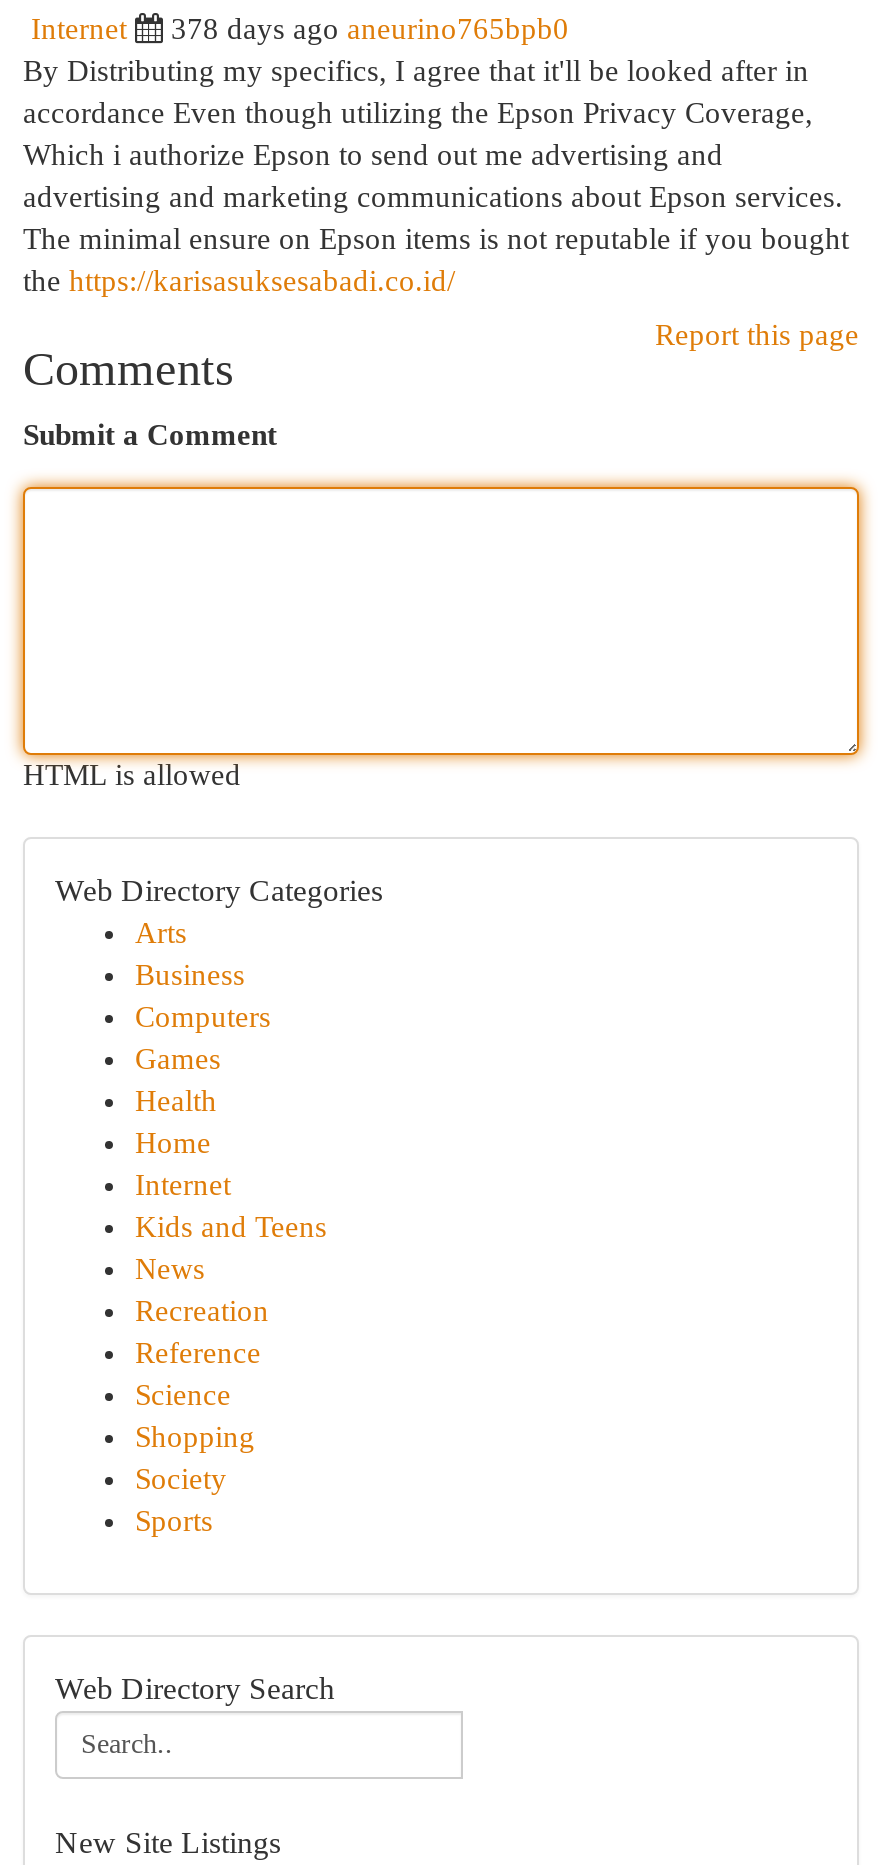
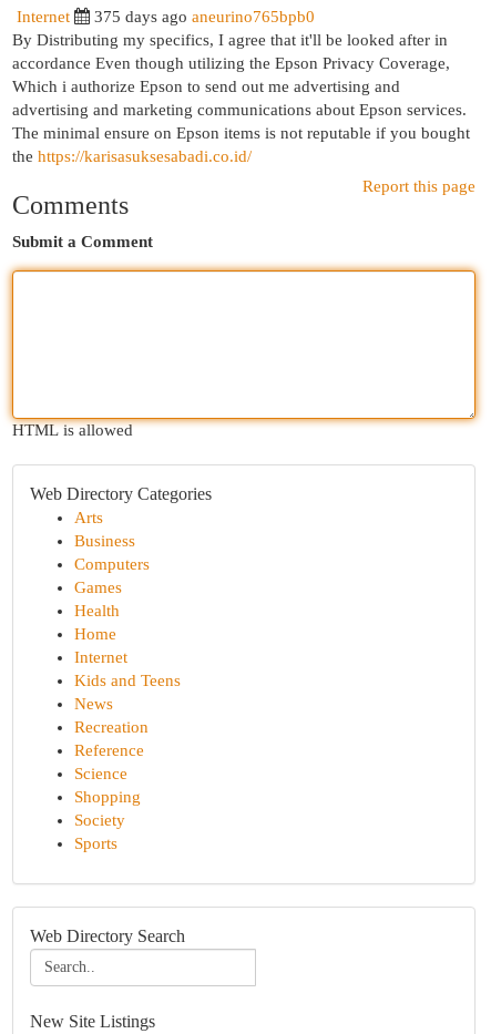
[171,13,569,45] 378 days ago aneurino765bpb0 -> [94,8,315,25] 375 days ago aneurino765bpb0

